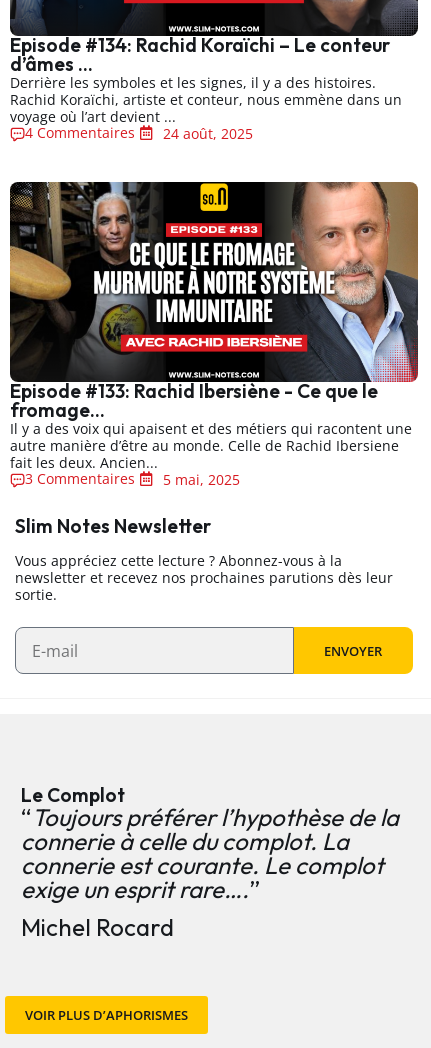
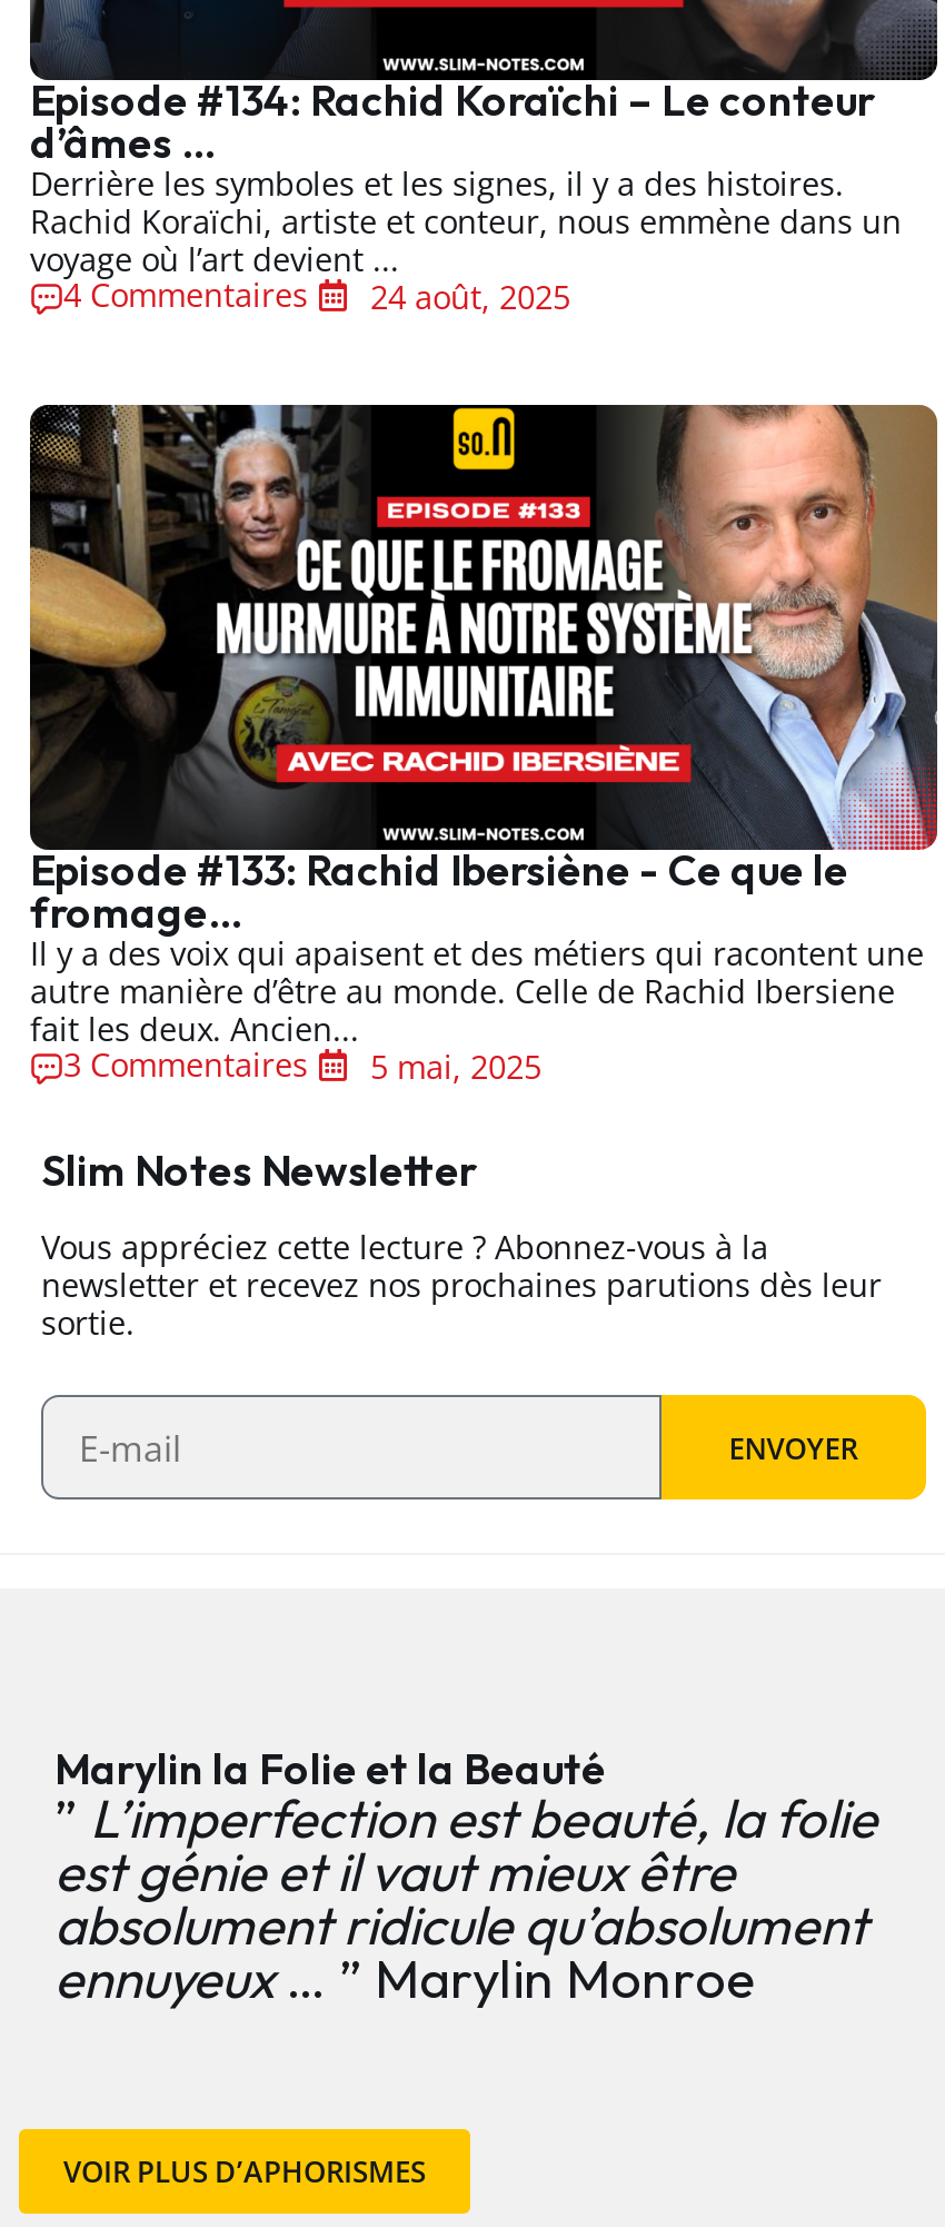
[21,783,399,942] Le Complot | “Toujours préférer l’hypothèse de la | connerie à celle du complot. La | connerie est courante. Le complot | exige un esprit rare….” | Michel Rocard -> [54,1742,877,2011] Marylin la Folie et la Beauté | ”L’imperfection est beauté, la folie | est génie et il vaut mieux être | absolument ridicule qu’absolument | ennuyeux… ” Marylin Monroe

